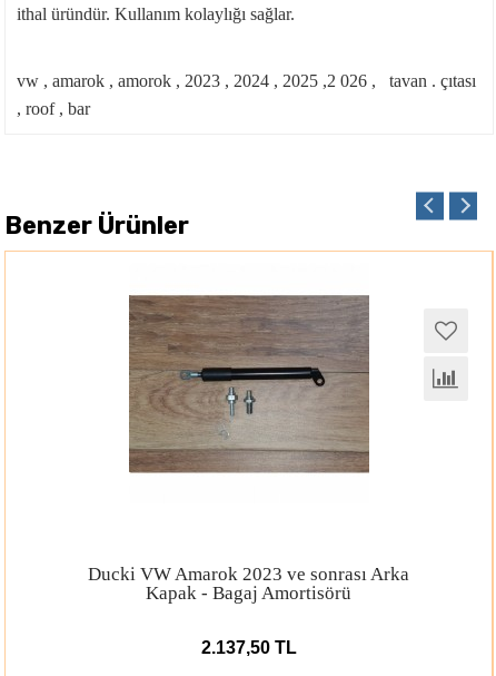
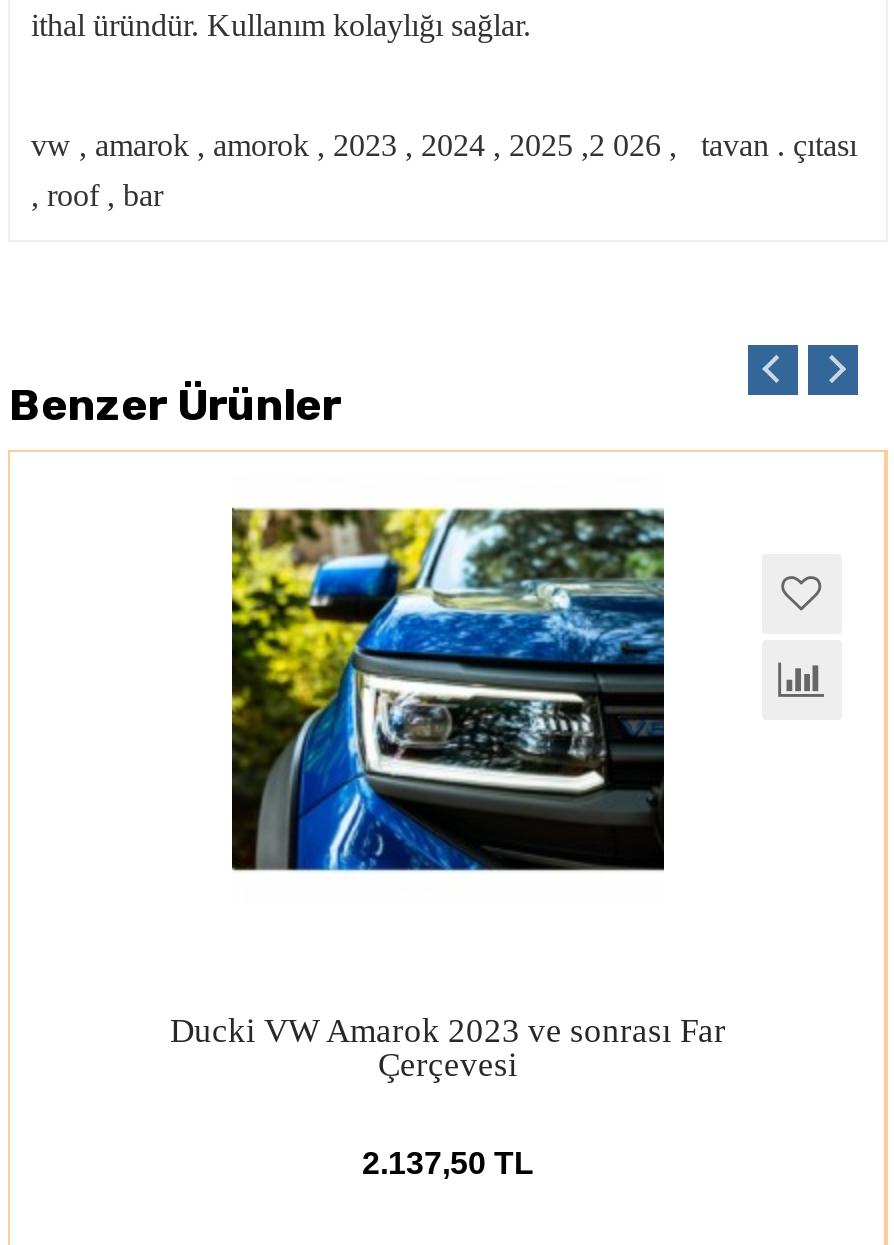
[128,283,370,486] [image] -> [230,506,666,874] [image]
[88,564,410,604] Ducki VW Amarok 2023 ve sonrası Arka | Kapak - Bagaj Amortisörü -> [170,1012,726,1084] Ducki VW Amarok 2023 ve sonrası Far | Çerçevesi

